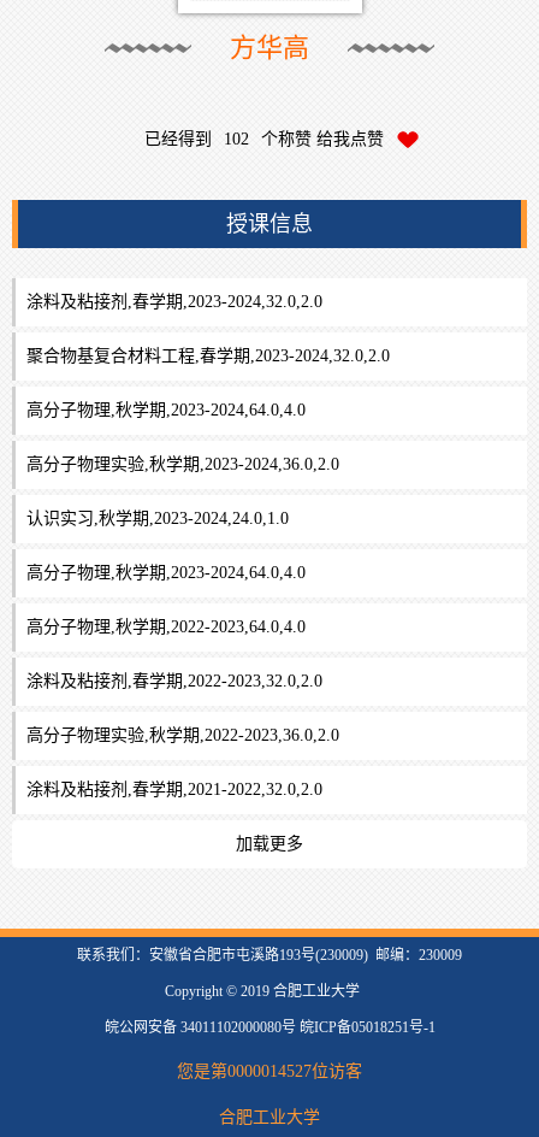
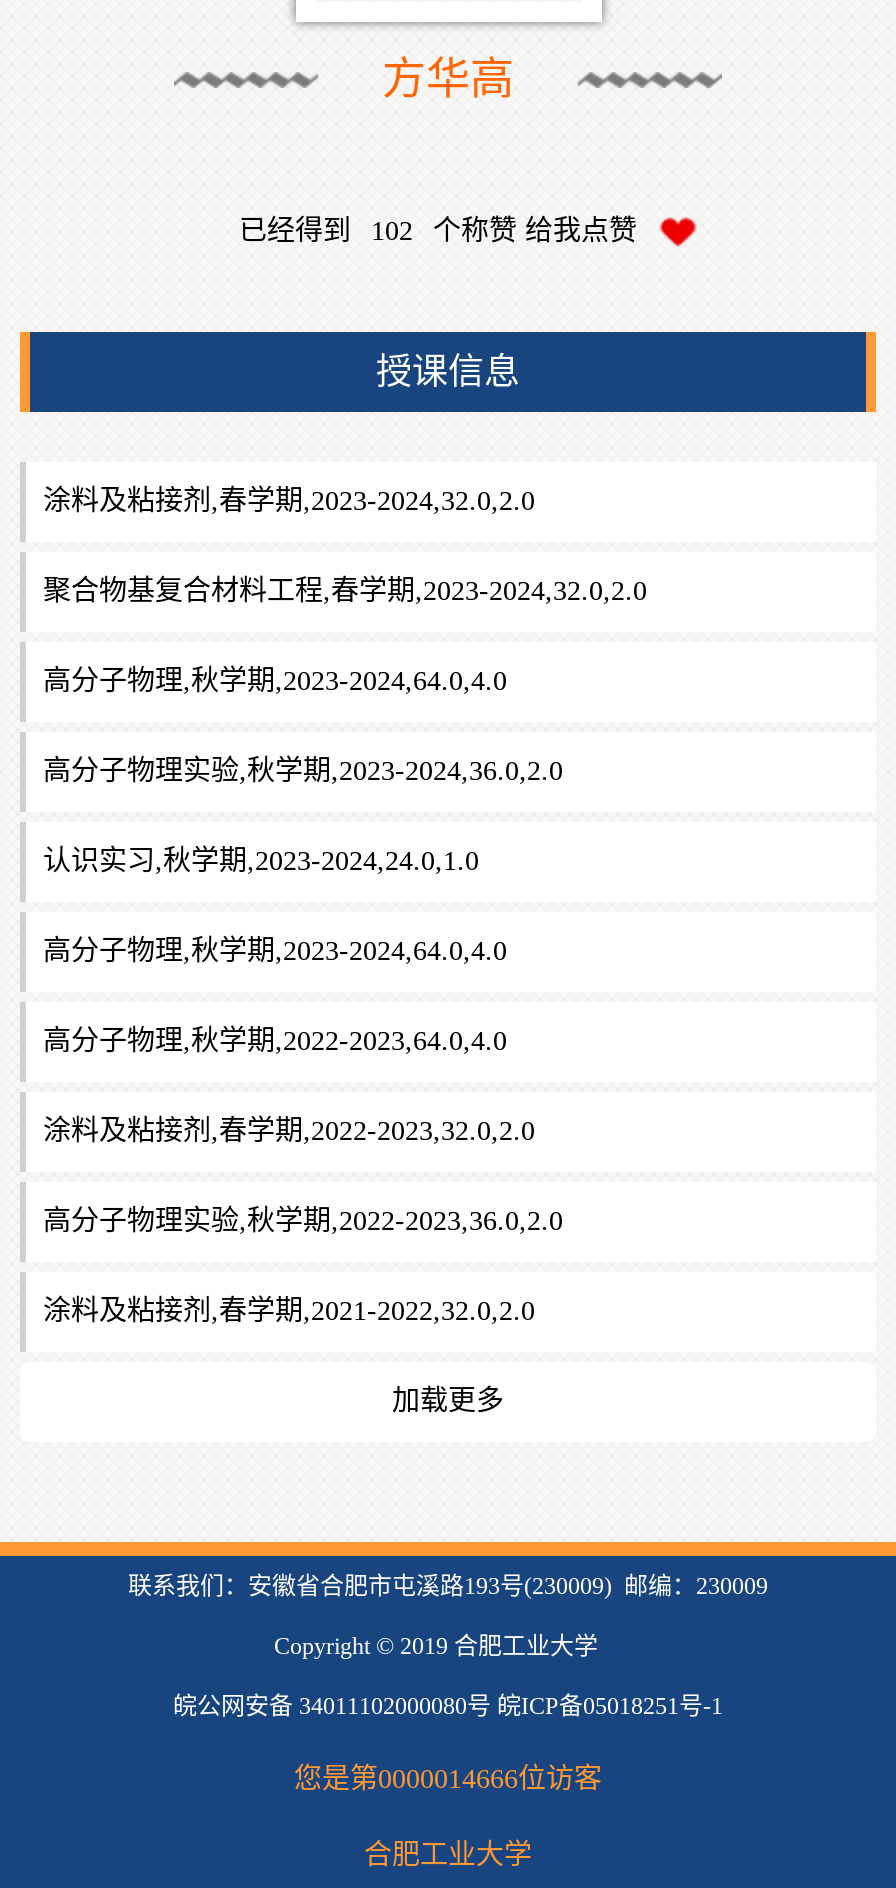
[177,1062,362,1080] 您是第0000014527位访客 -> [294,1764,602,1794] 您是第0000014666位访客

